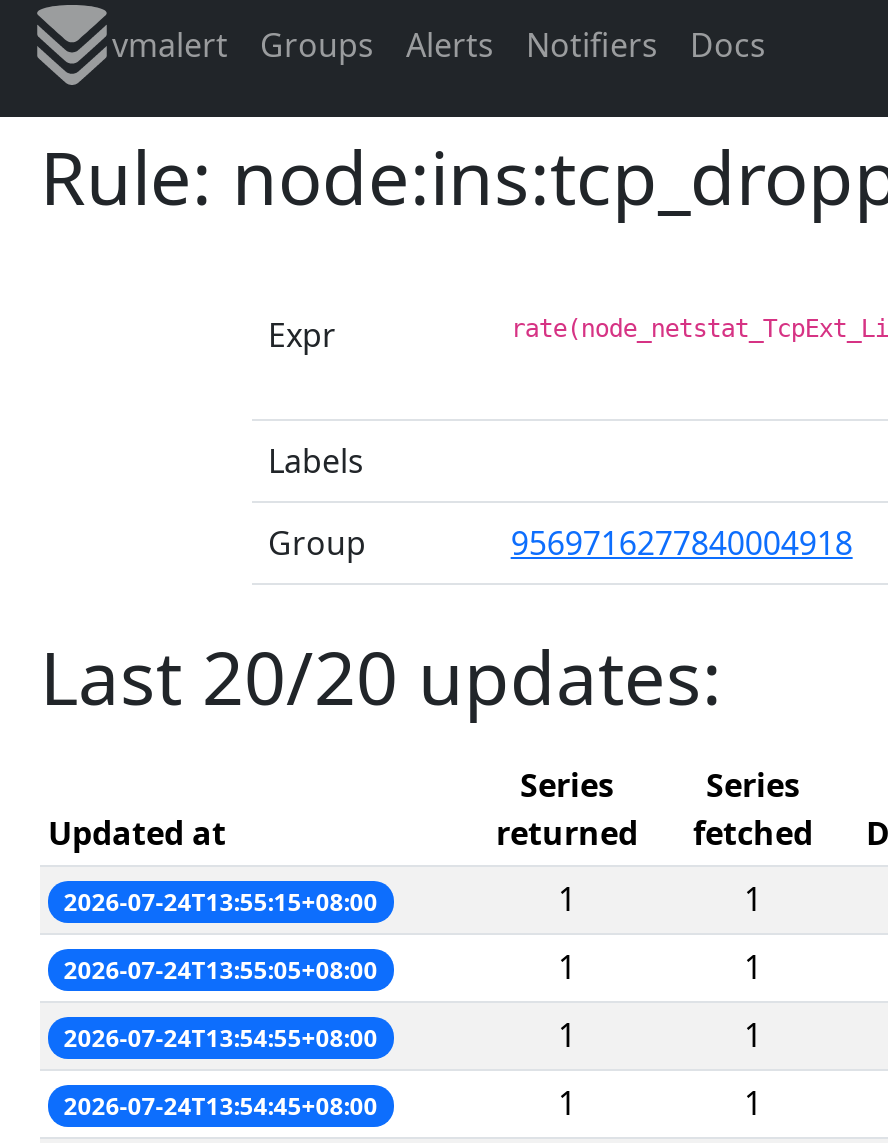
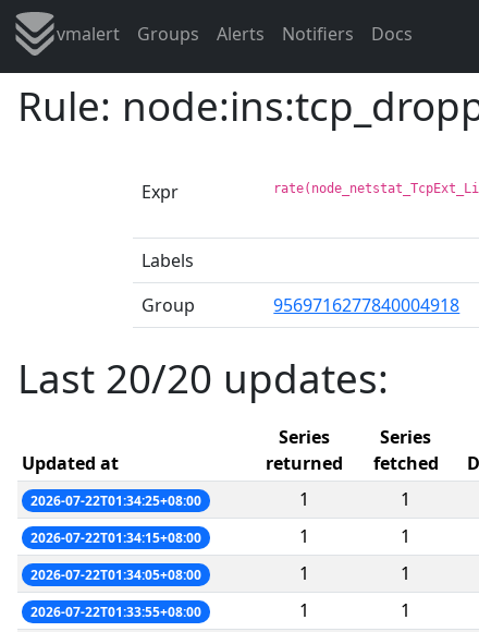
[64,884,378,918] 2026-07-24T13:55:15+08:00 -> [30,491,201,510] 2026-07-22T01:34:25+08:00
[64,952,378,986] 2026-07-24T13:55:05+08:00 -> [30,528,201,547] 2026-07-22T01:34:15+08:00
[64,1020,378,1054] 2026-07-24T13:54:55+08:00 -> [30,565,201,584] 2026-07-22T01:34:05+08:00
[64,1088,378,1122] 2026-07-24T13:54:45+08:00 -> [30,602,201,621] 2026-07-22T01:33:55+08:00

